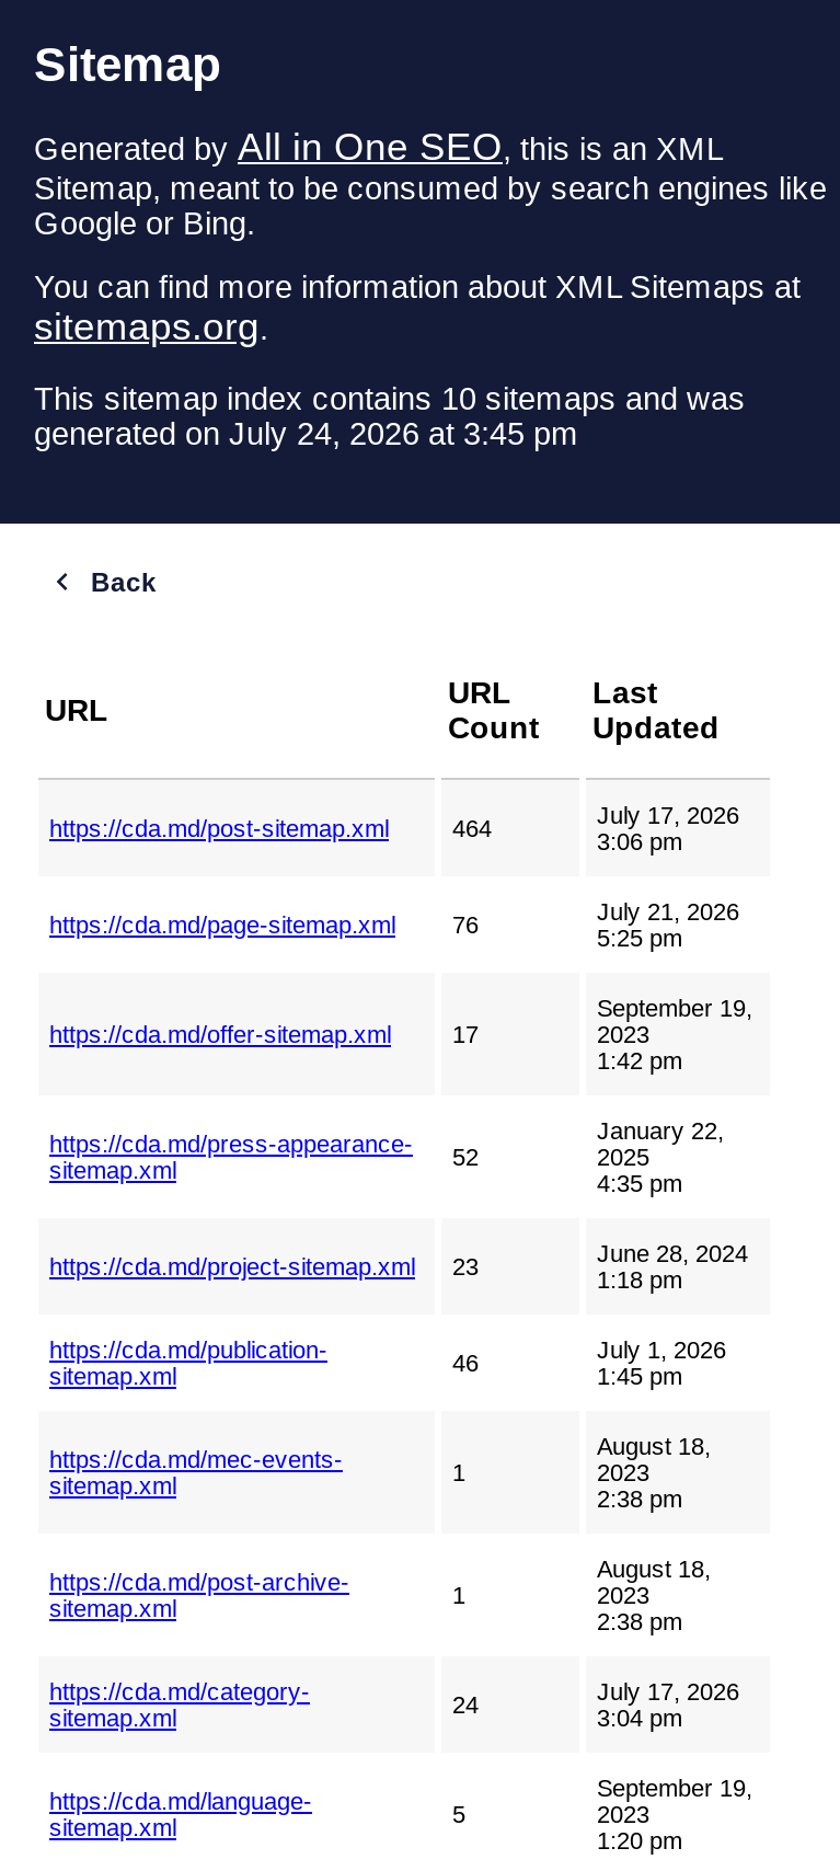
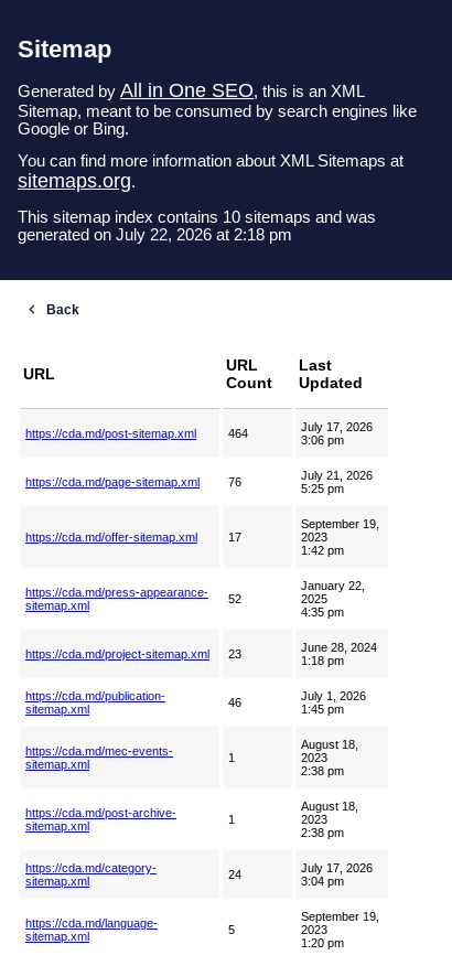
[34,415,579,450] generated on July 24, 2026 at 3:45 pm -> [18,226,292,243] generated on July 22, 2026 at 2:18 pm

